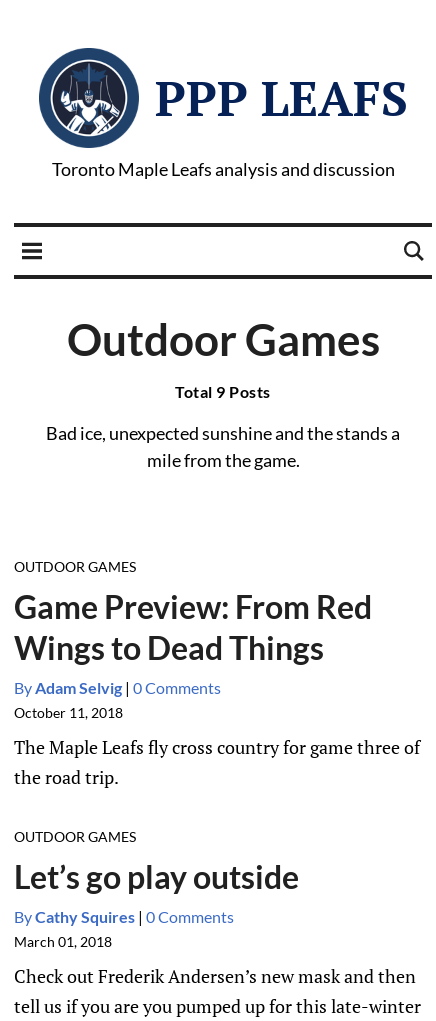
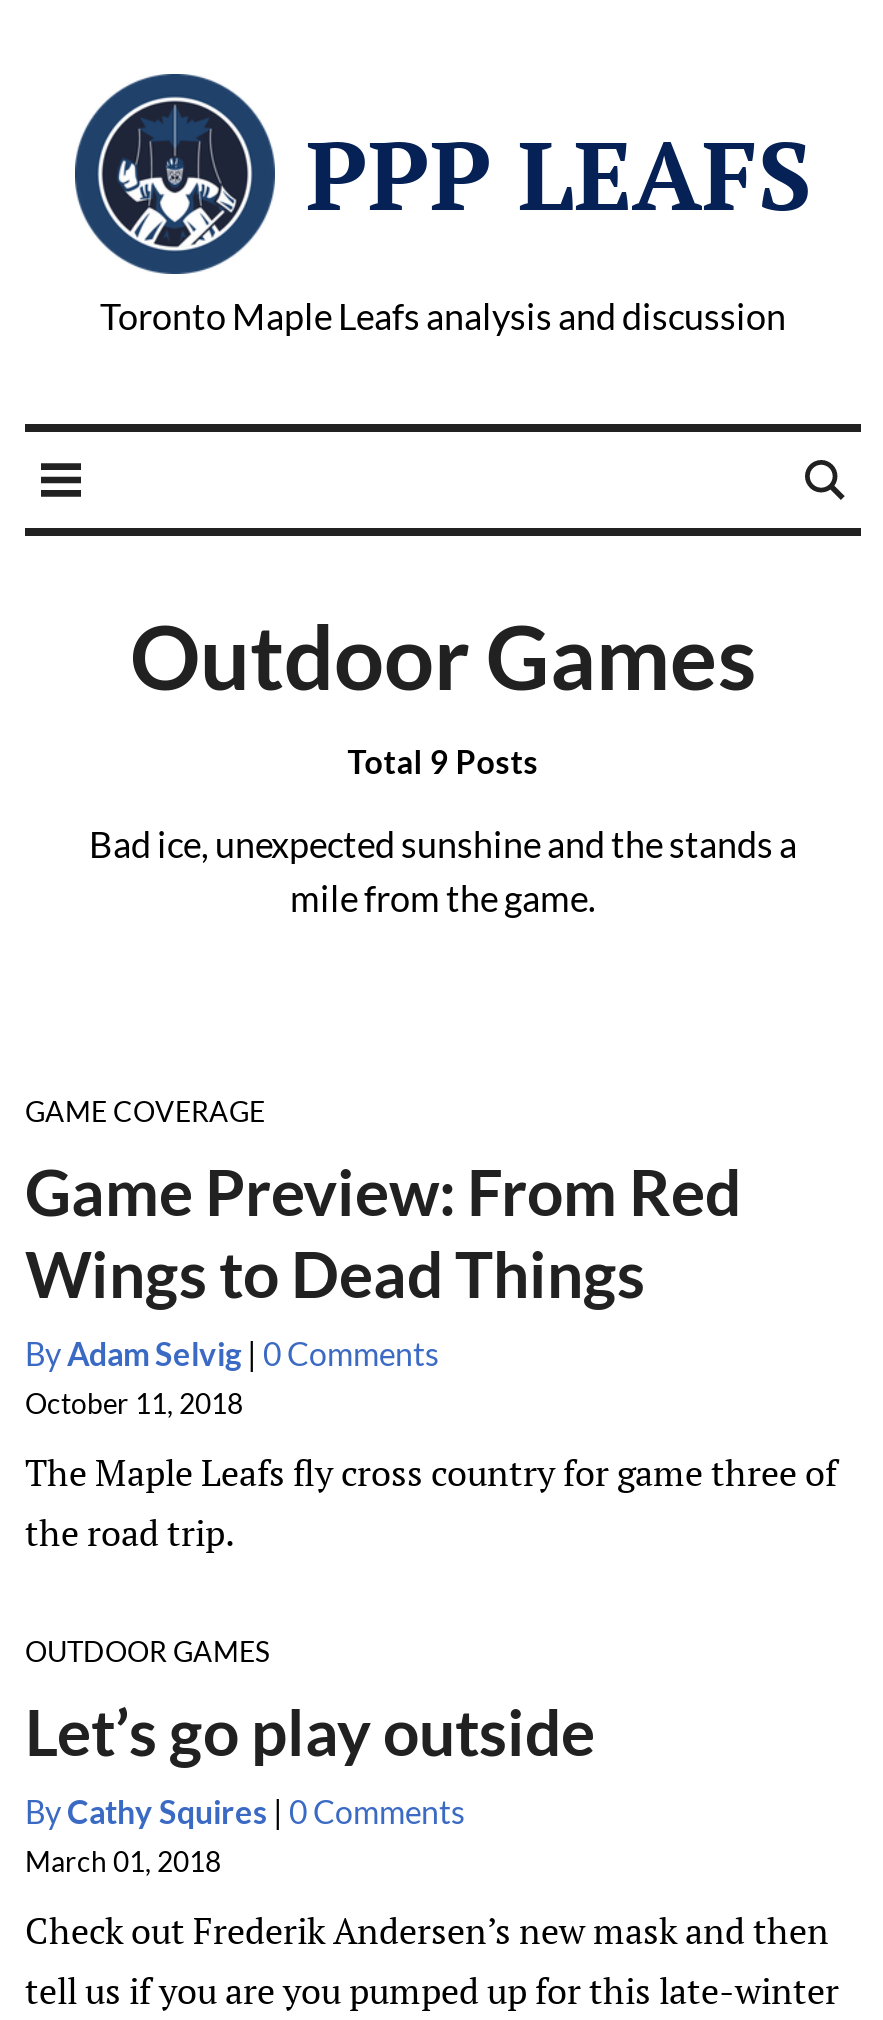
[14,558,136,575] OUTDOOR GAMES -> [25,1094,265,1128] GAME COVERAGE

